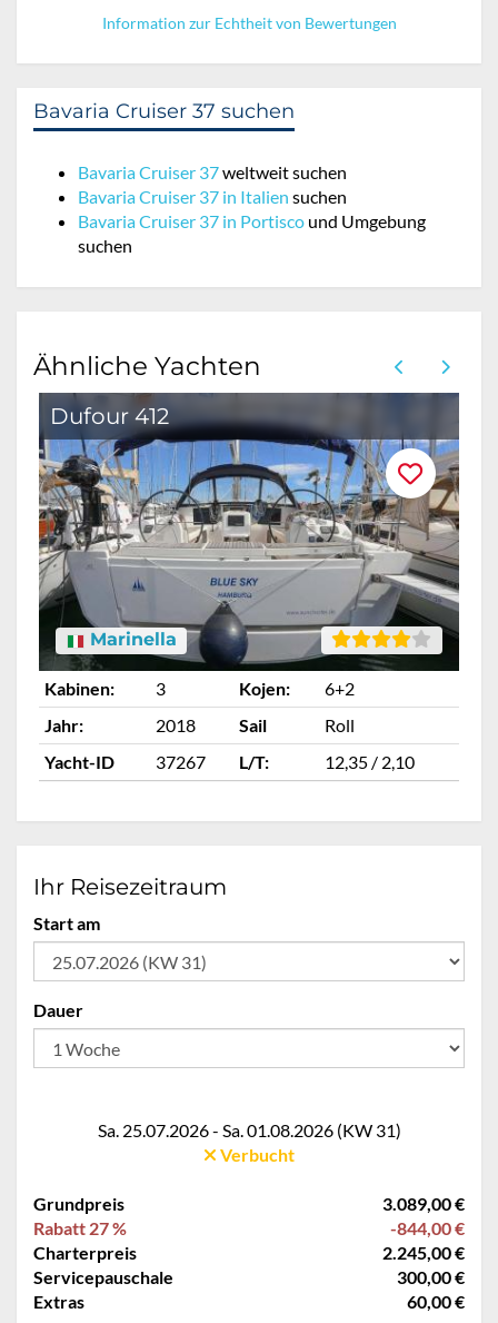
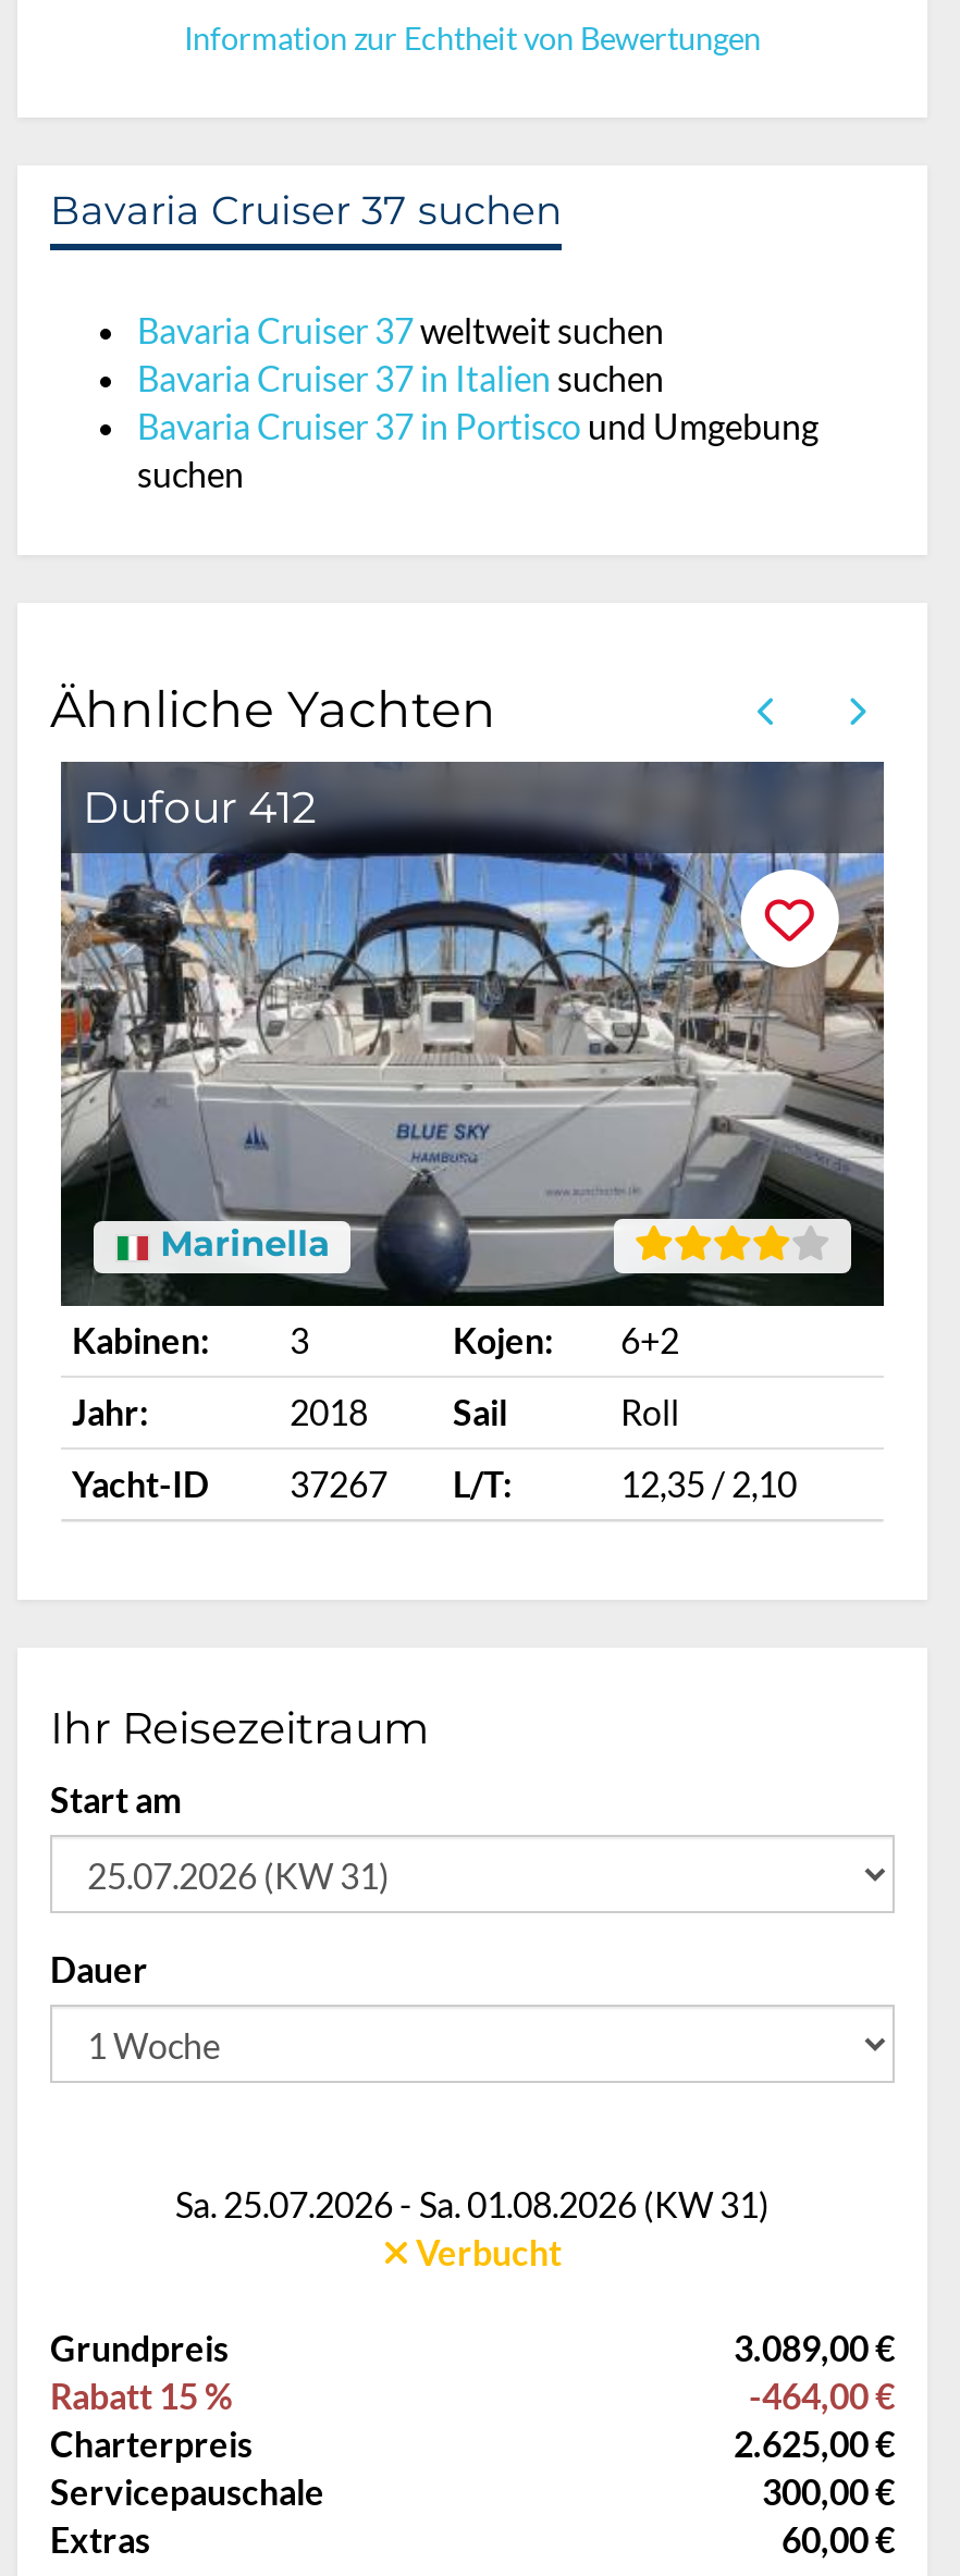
[33,1218,127,1239] Rabatt 27 % -> [50,2375,233,2417] Rabatt 15 %
[390,1218,465,1239] -844,00 € -> [749,2375,895,2417] -464,00 €
[382,1242,465,1263] 2.245,00 € -> [734,2423,895,2465] 2.625,00 €

